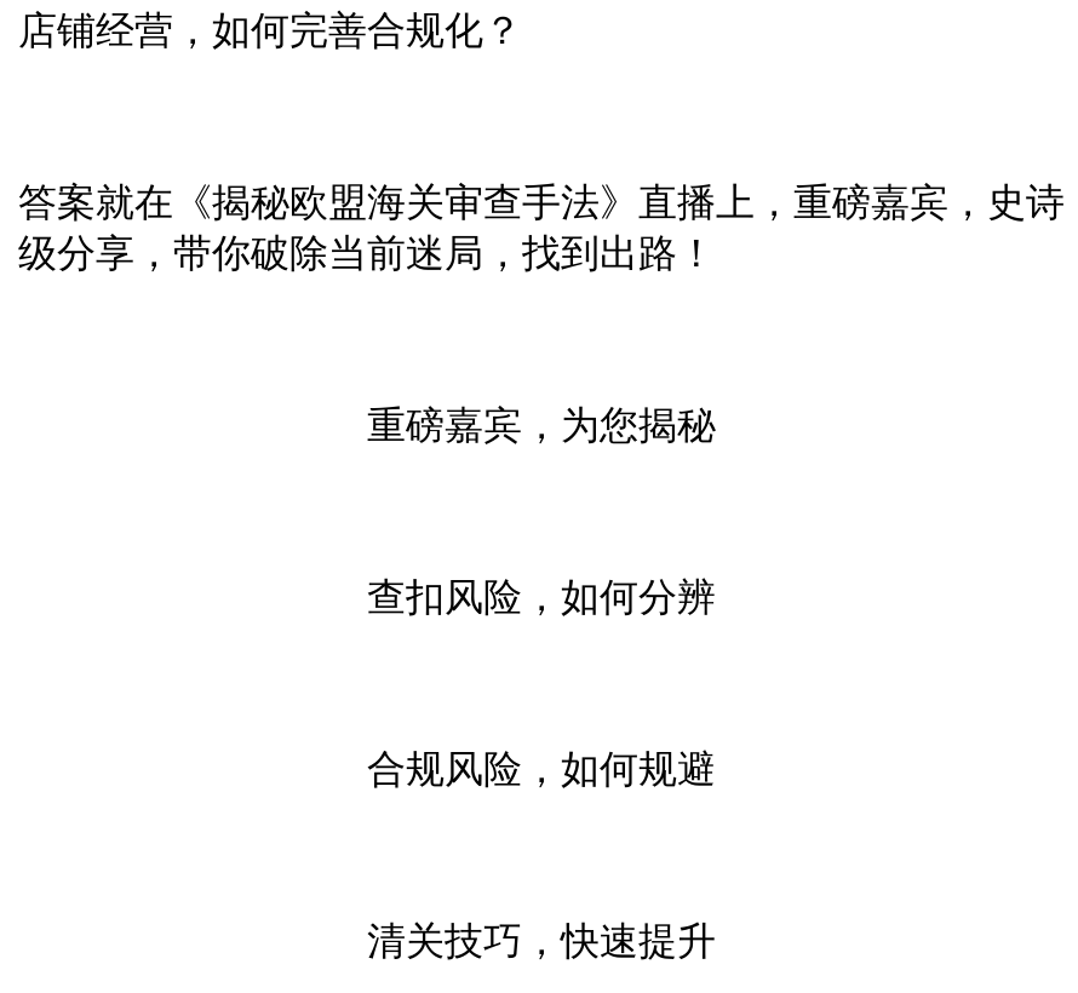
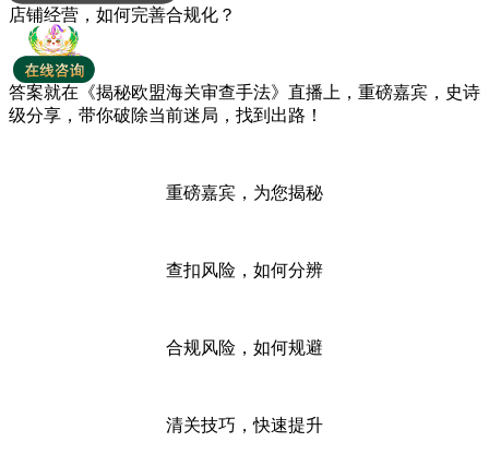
none -> [12,27,96,81] [image]

